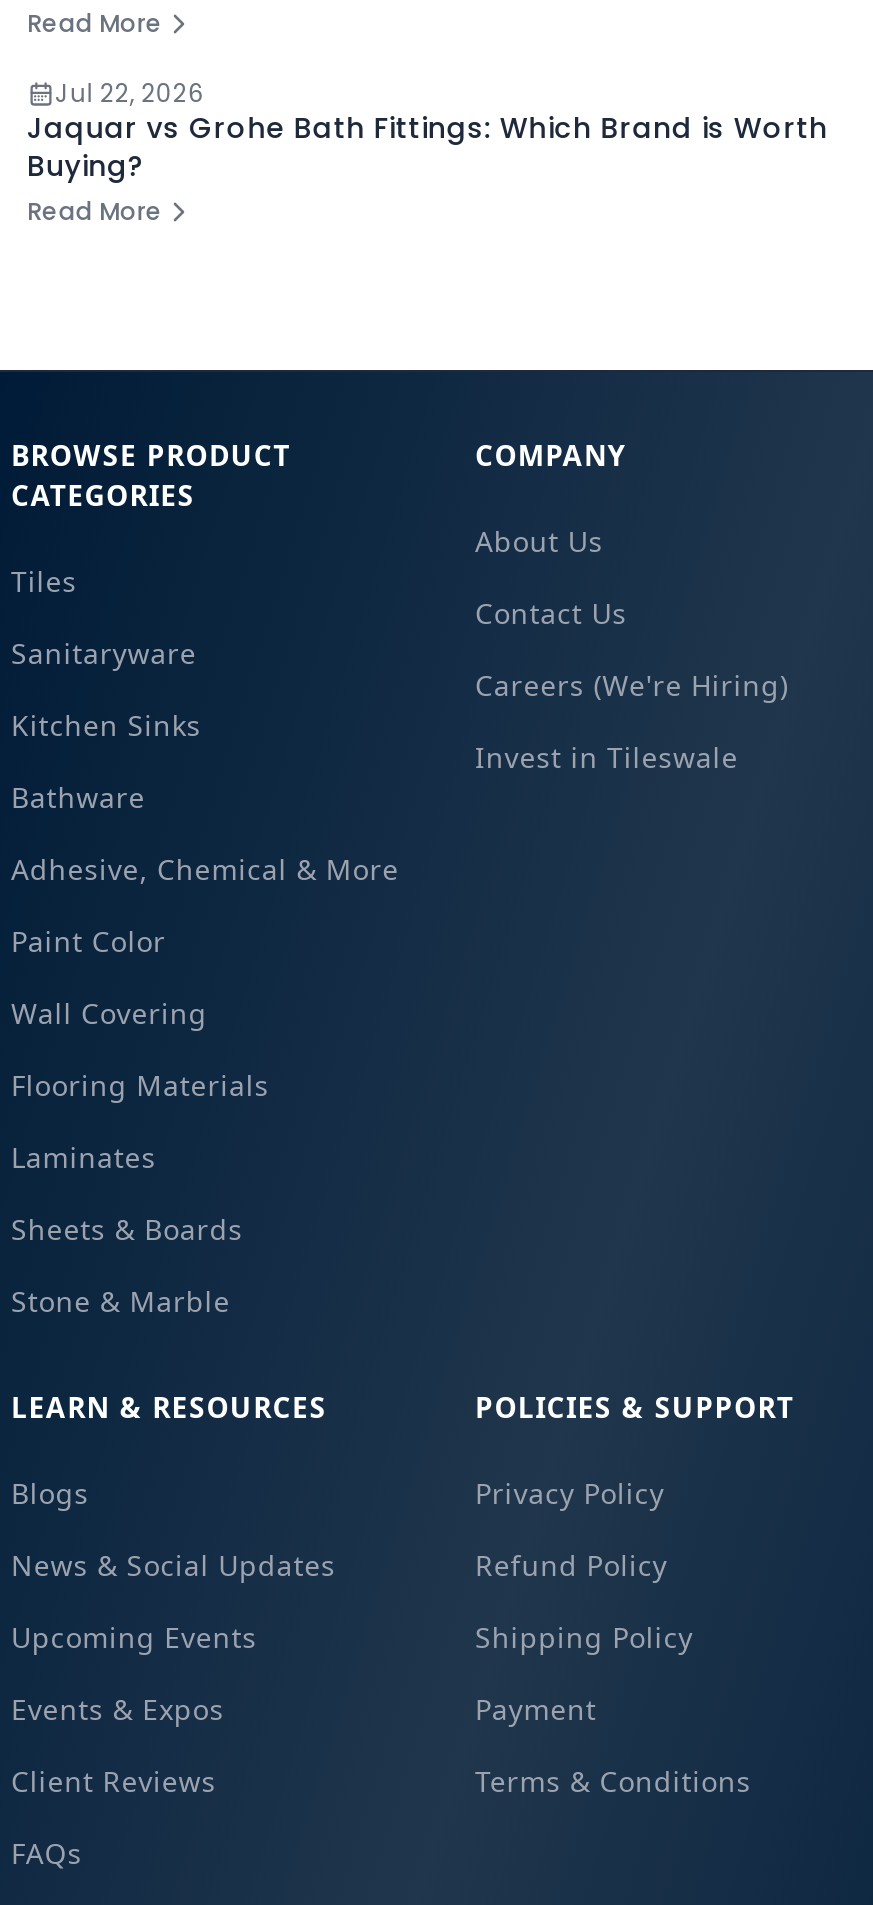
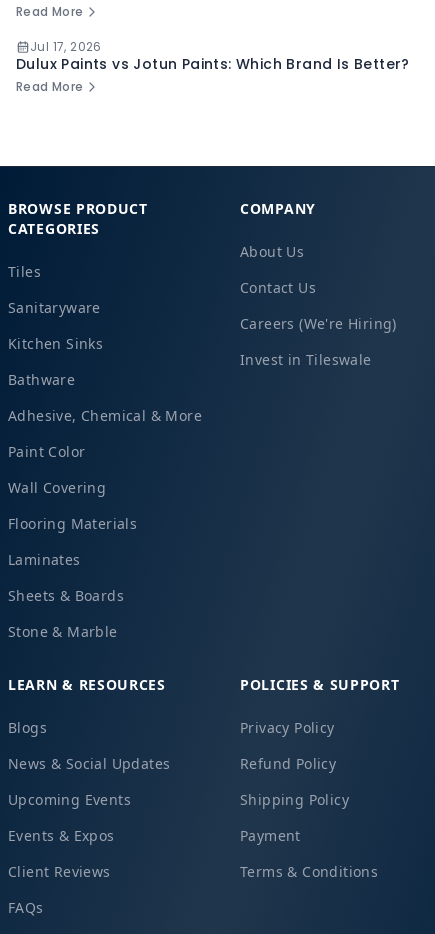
[27,75,828,185] Jul 22, 2026 | Jaquar vs Grohe Bath Fittings: Which Brand is Worth | Buying? -> [16,37,410,73] Jul 17, 2026 | Dulux Paints vs Jotun Paints: Which Brand Is Better?

